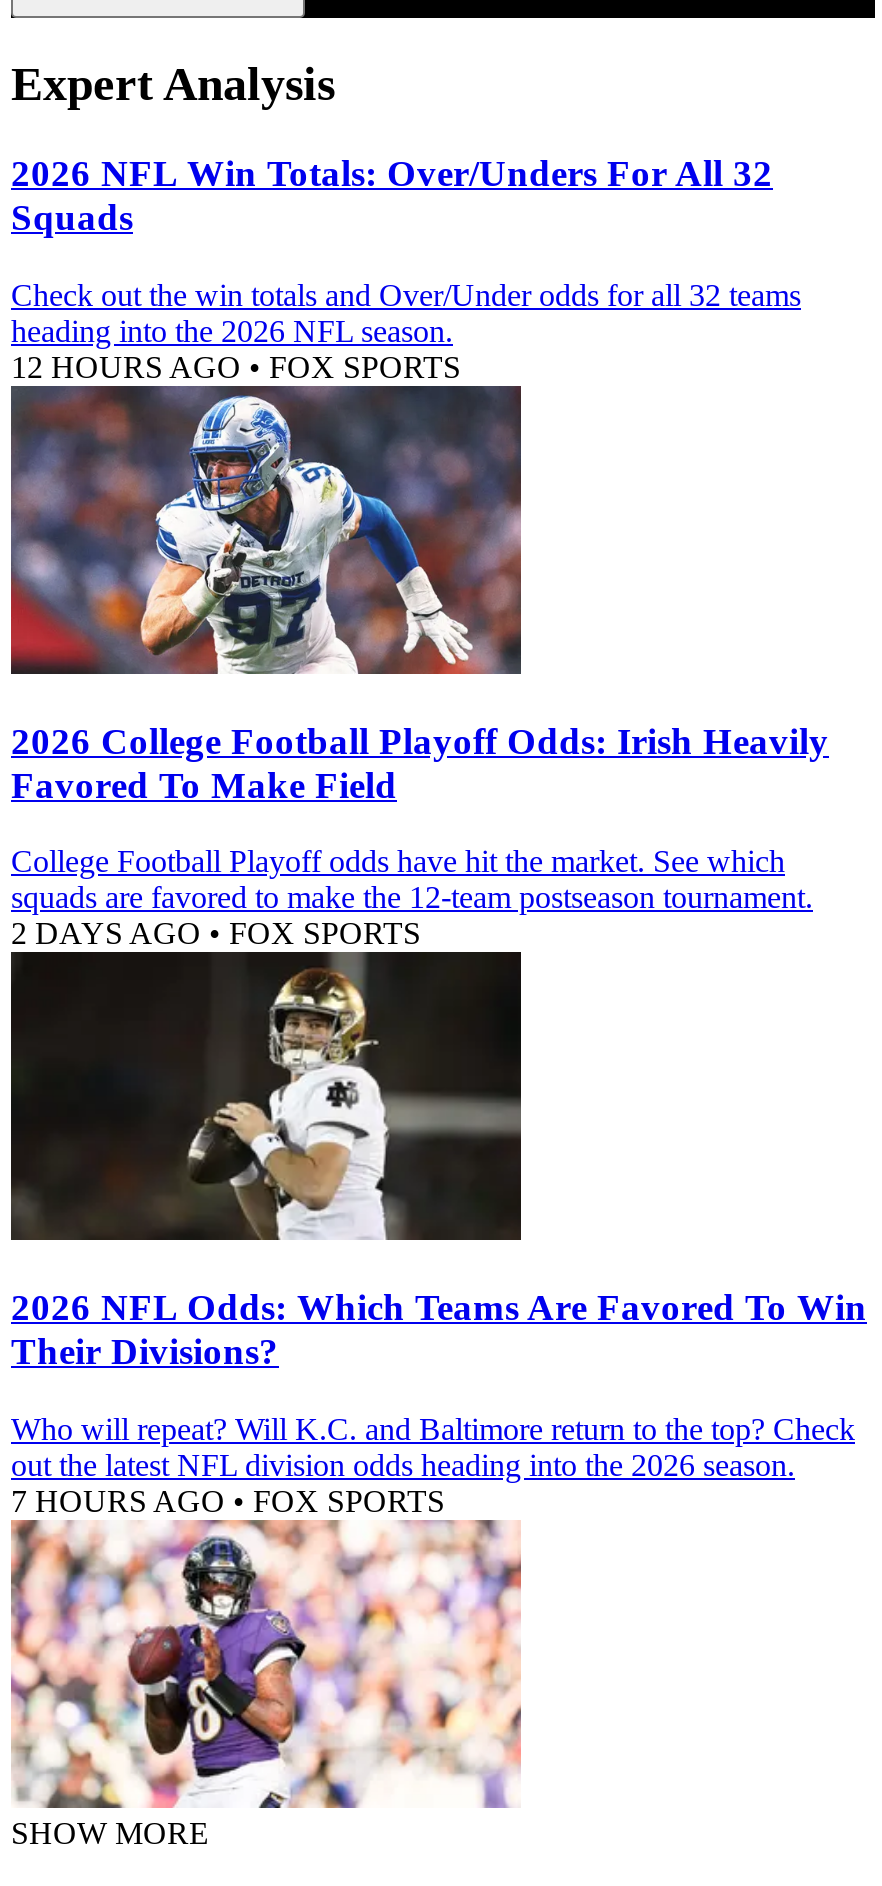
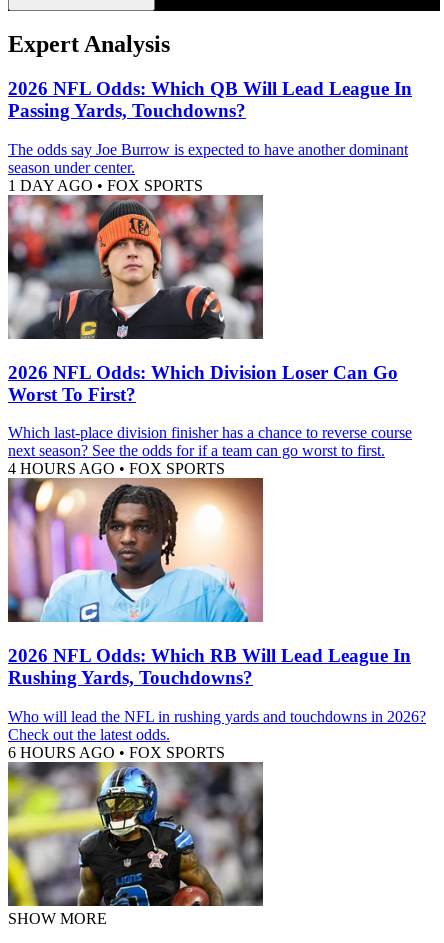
[11,152,773,238] 2026 NFL Win Totals: Over/Unders For All 32 | Squads -> [8,78,412,121] 2026 NFL Odds: Which QB Will Lead League In | Passing Yards, Touchdowns?
[11,278,801,384] Check out the win totals and Over/Under odds for all 32 teams | heading into the 2026 NFL season. | 12 HOURS AGO • FOX SPORTS -> [8,141,408,194] The odds say Joe Burrow is expected to have another dominant | season under center. | 1 DAY AGO • FOX SPORTS
[9,388,829,805] [image] | 2026 College Football Playoff Odds: Irish Heavily | Favored To Make Field -> [8,195,398,405] [image] | 2026 NFL Odds: Which Division Loser Can Go | Worst To First?
[9,845,813,1242] [image] | College Football Playoff odds have hit the market. See which | squads are favored to make the 12-team postseason tournament. | 2 DAYS AGO • FOX SPORTS -> [7,424,412,623] [image] | Which last-place division finisher has a chance to reverse course | next season? See the odds for if a team can go worst to first. | 4 HOURS AGO • FOX SPORTS
[11,1286,867,1372] 2026 NFL Odds: Which Teams Are Favored To Win | Their Divisions? -> [8,645,411,688] 2026 NFL Odds: Which RB Will Lead League In | Rushing Yards, Touchdowns?
[11,1412,855,1518] Who will repeat? Will K.C. and Baltimore return to the top? Check | out the latest NFL division odds heading into the 2026 season. | 7 HOURS AGO • FOX SPORTS -> [8,708,426,761] Who will lead the NFL in rushing yards and touchdowns in 2026? | Check out the latest odds. | 6 HOURS AGO • FOX SPORTS
[11,1520,523,1810] [image] -> [7,761,264,907] [image]

